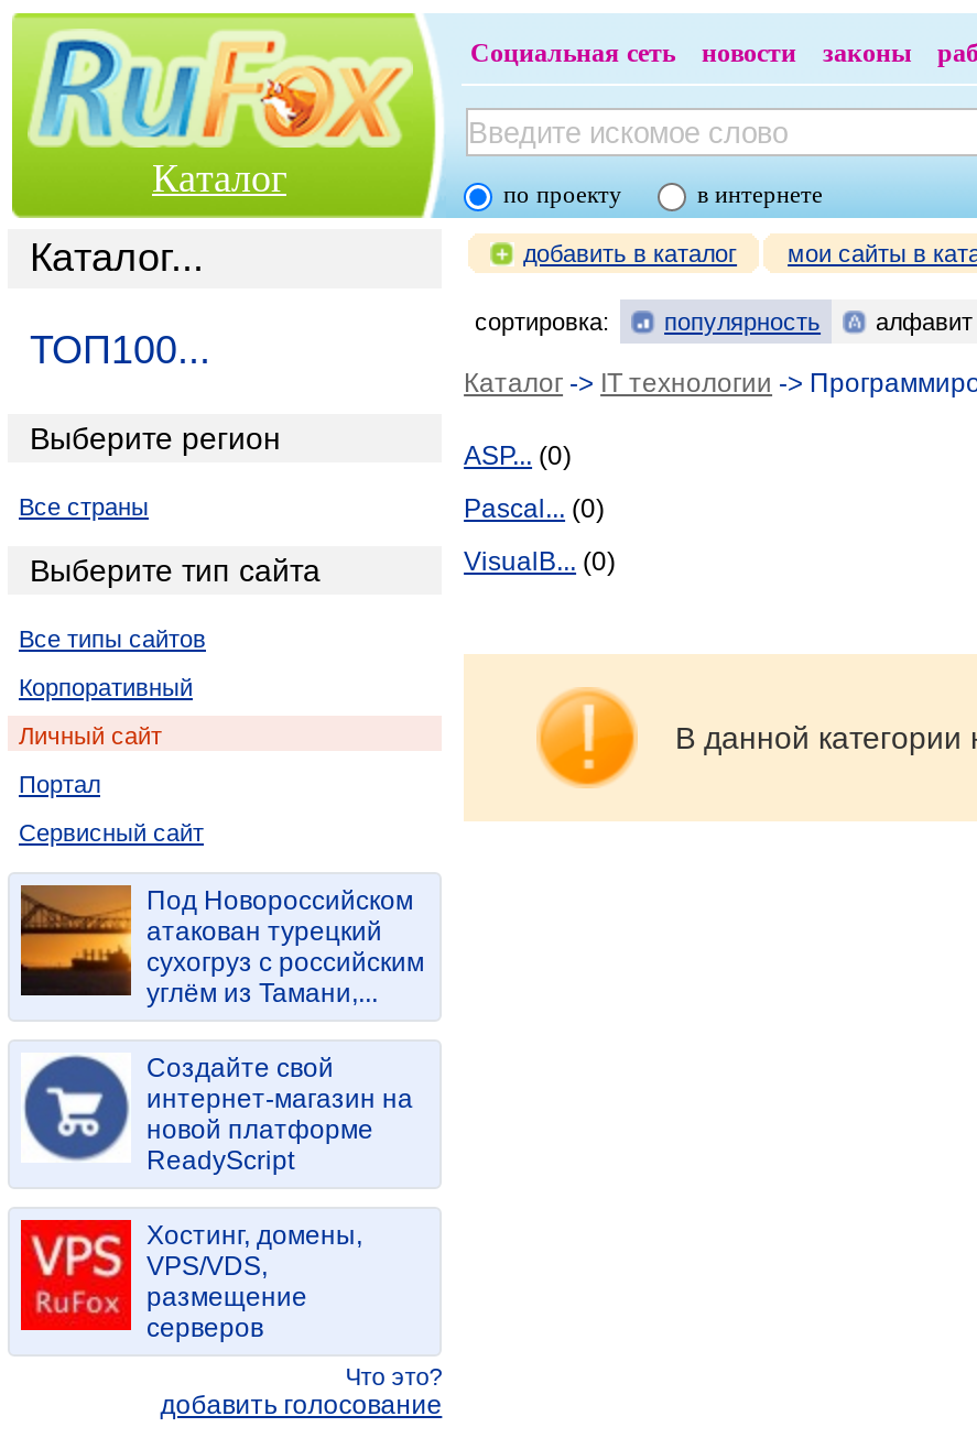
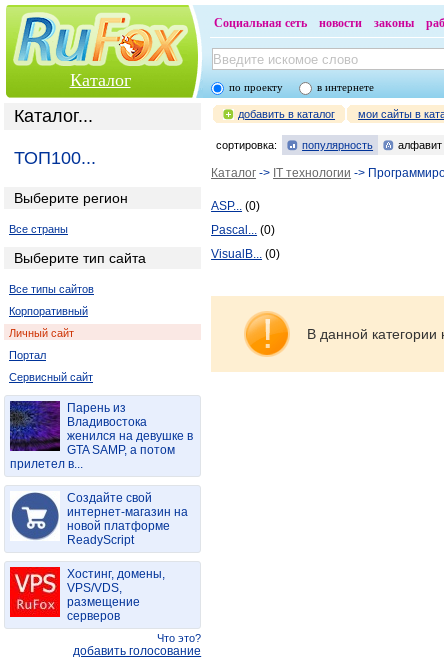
[19,883,424,1009] [image] | Под Новороссийском | атакован турецкий | сухогруз с российским | углём из Тамани,... -> [9,400,193,471] [image] | Парень из | Владивостока | женился на девушке в | GTA SAMP, а потом | прилетел в...

